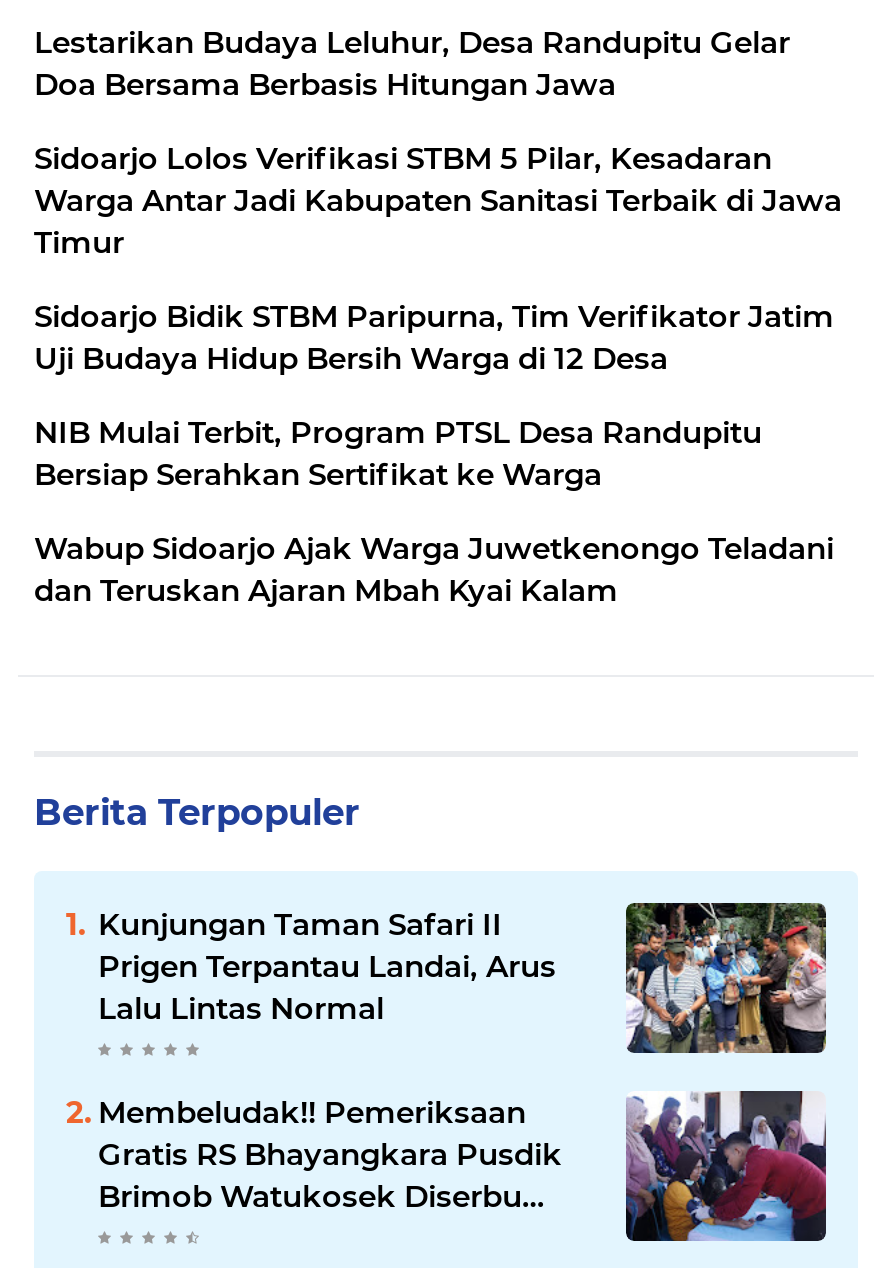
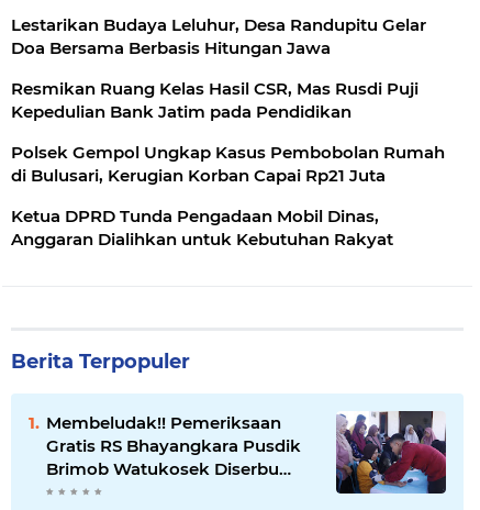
[34,139,842,609] Sidoarjo Lolos Verifikasi STBM 5 Pilar, Kesadaran | Warga Antar Jadi Kabupaten Sanitasi Terbaik di Jawa | Timur | Sidoarjo Bidik STBM Paripurna, Tim Verifikator Jatim | Uji Budaya Hidup Bersih Warga di 12 Desa | NIB Mulai Terbit, Program PTSL Desa Randupitu | Bersiap Serahkan Sertifikat ke Warga | Wabup Sidoarjo Ajak Warga Juwetkenongo Teladani | dan Teruskan Ajaran Mbah Kyai Kalam -> [11,78,445,250] Resmikan Ruang Kelas Hasil CSR, Mas Rusdi Puji | Kepedulian Bank Jatim pada Pendidikan | Polsek Gempol Ungkap Kasus Pembobolan Rumah | di Bulusari, Kerugian Korban Capai Rp21 Juta | Ketua DPRD Tunda Pengadaan Mobil Dinas, | Anggaran Dialihkan untuk Kebutuhan Rakyat
[98,901,828,1055] [image] | Kunjungan Taman Safari II | Prigen Terpantau Landai, Arus | Lalu Lintas Normal -> none

